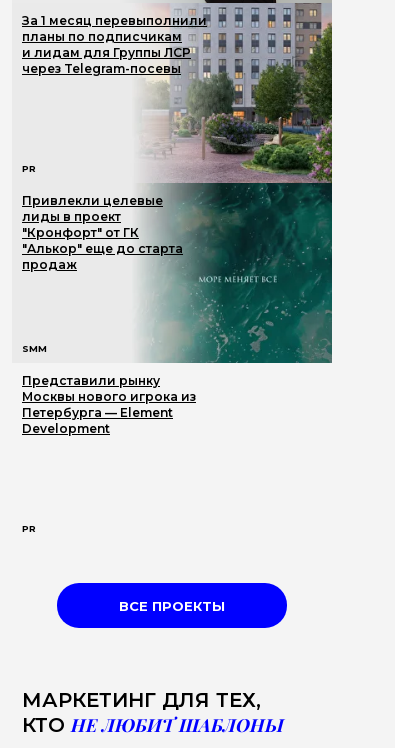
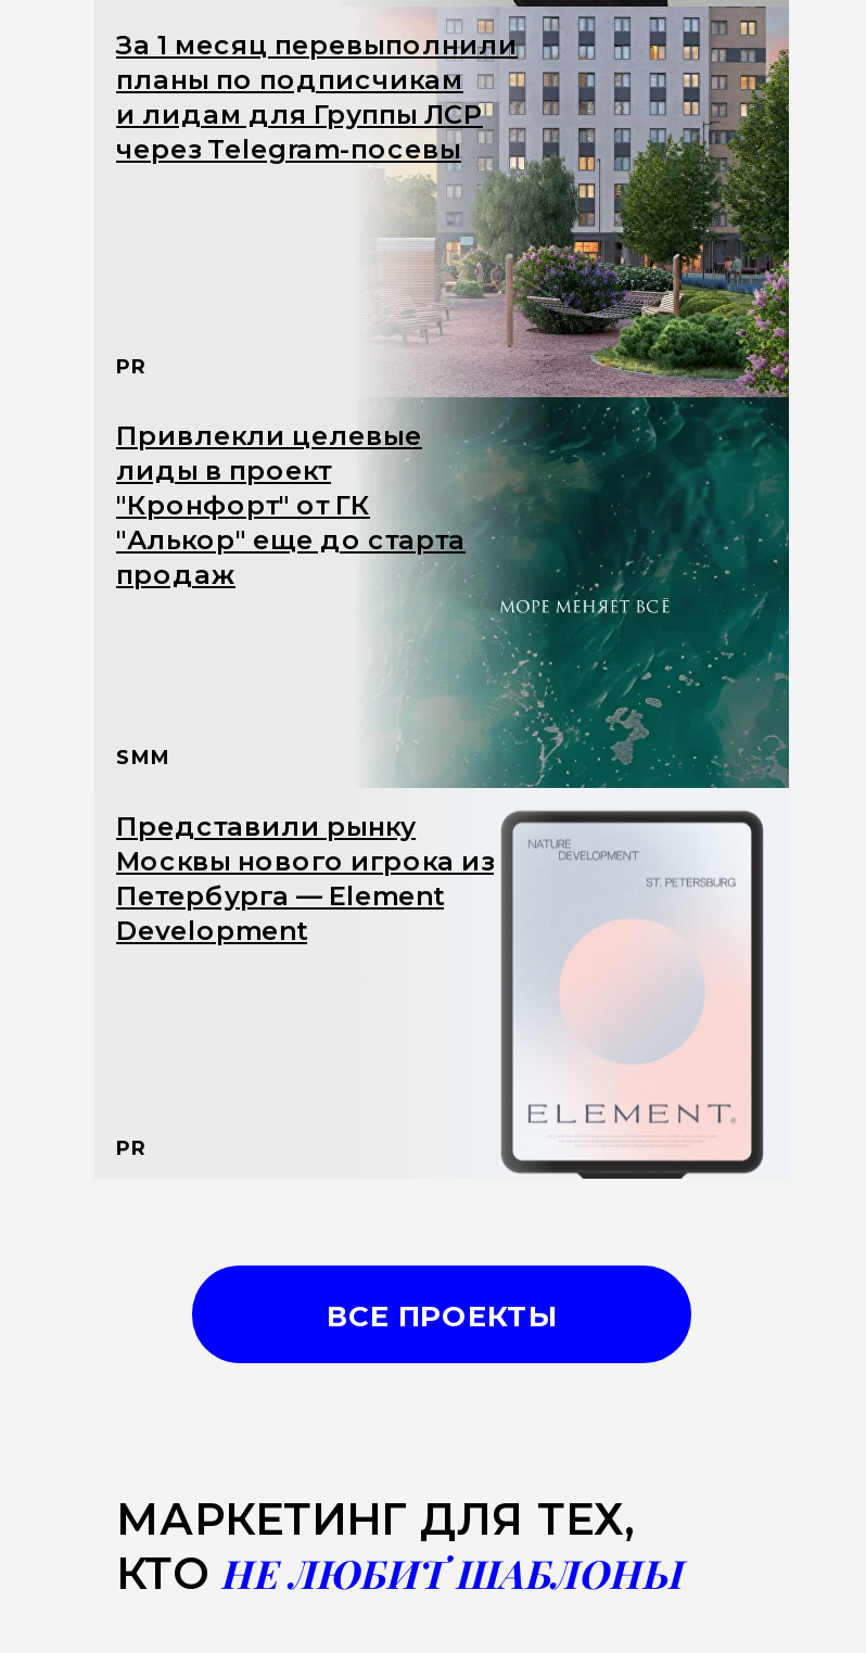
none -> [498,810,765,1181] [image]

